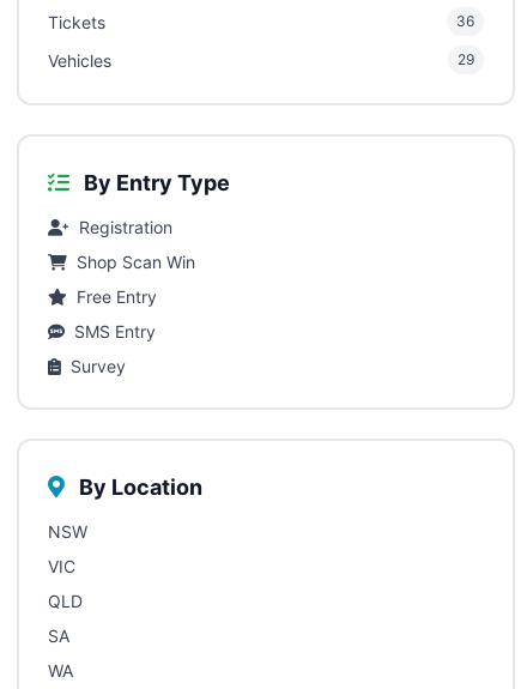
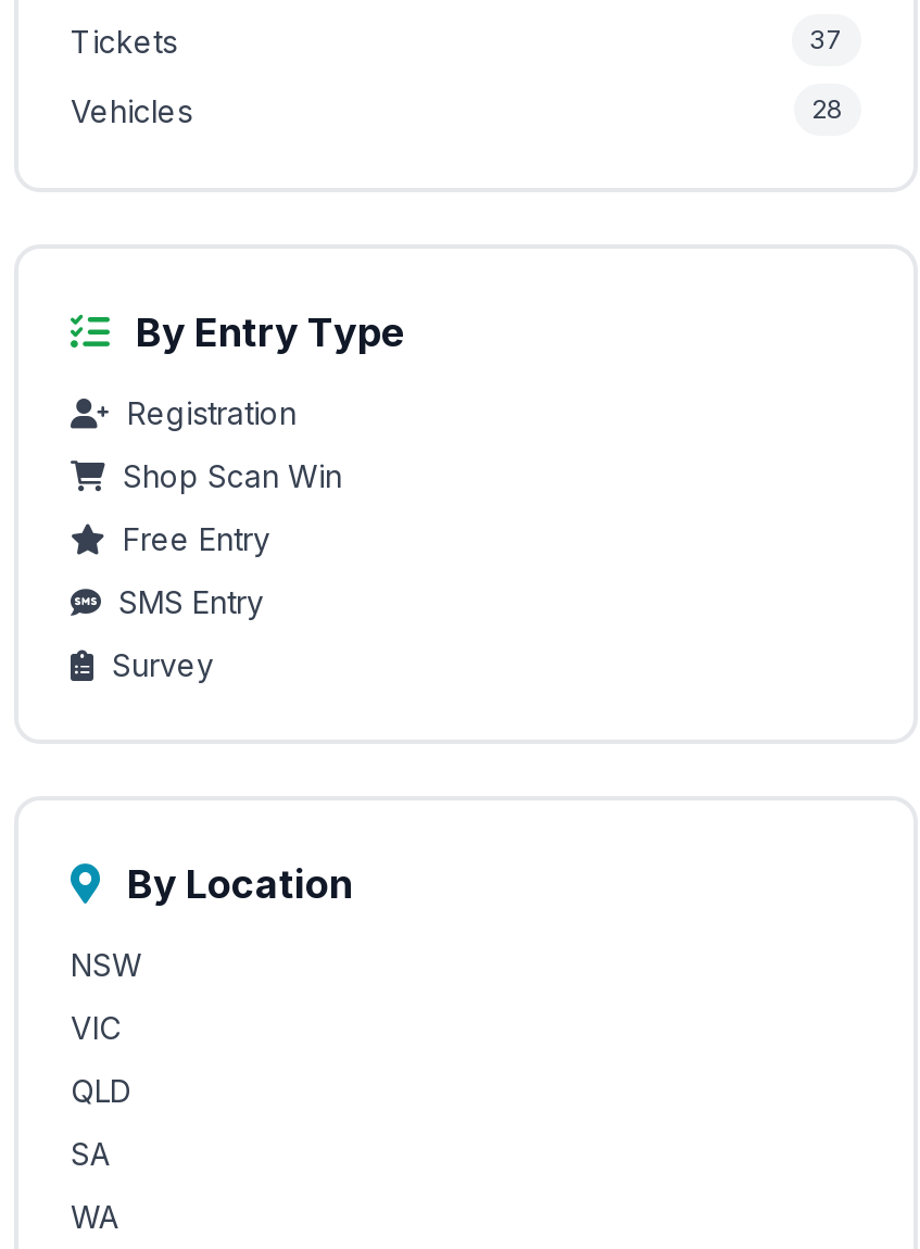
[456,13,474,31] 36 -> [809,24,844,56] 37
[458,51,474,69] 29 -> [811,93,844,126] 28

